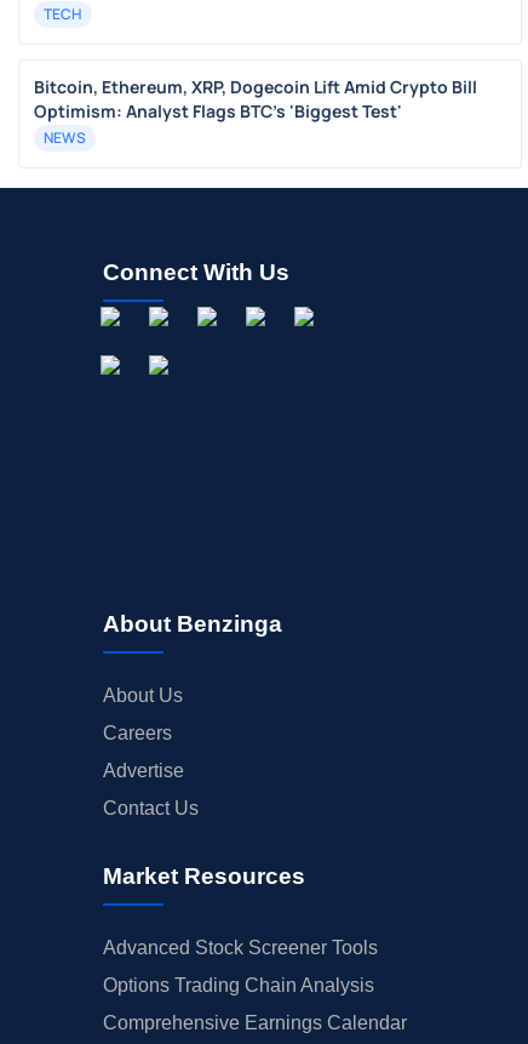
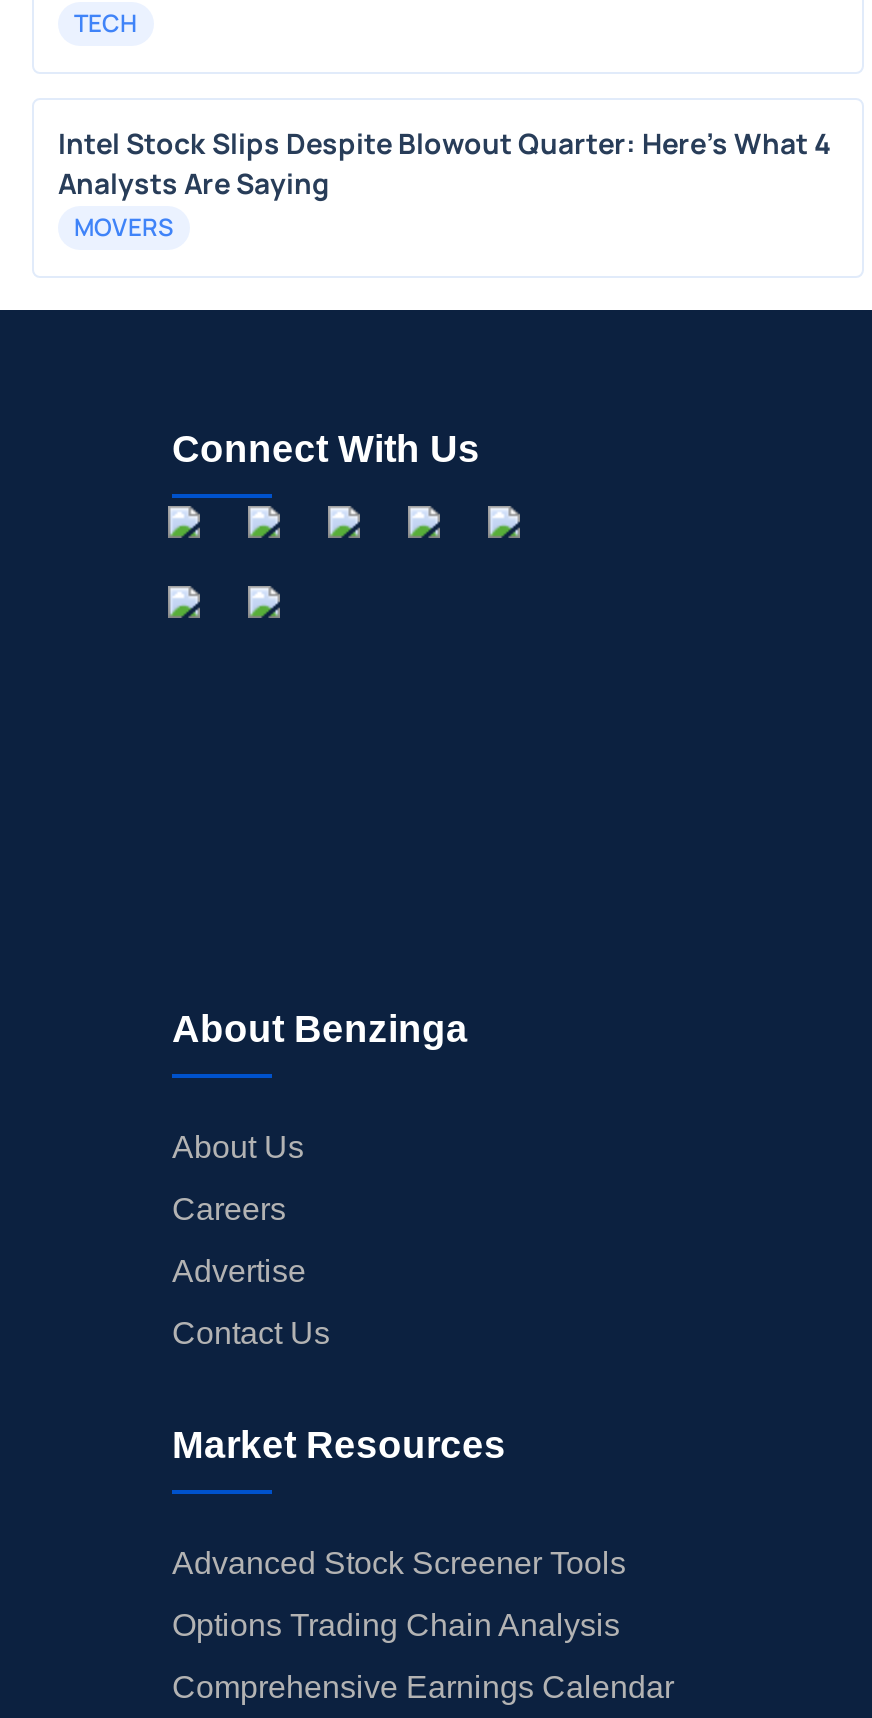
[34,75,477,148] Bitcoin, Ethereum, XRP, Dogecoin Lift Amid Crypto Bill | Optimism: Analyst Flags BTC's 'Biggest Test' | NEWS -> [58,124,832,244] Intel Stock Slips Despite Blowout Quarter: Here's What 4 | Analysts Are Saying | MOVERS

